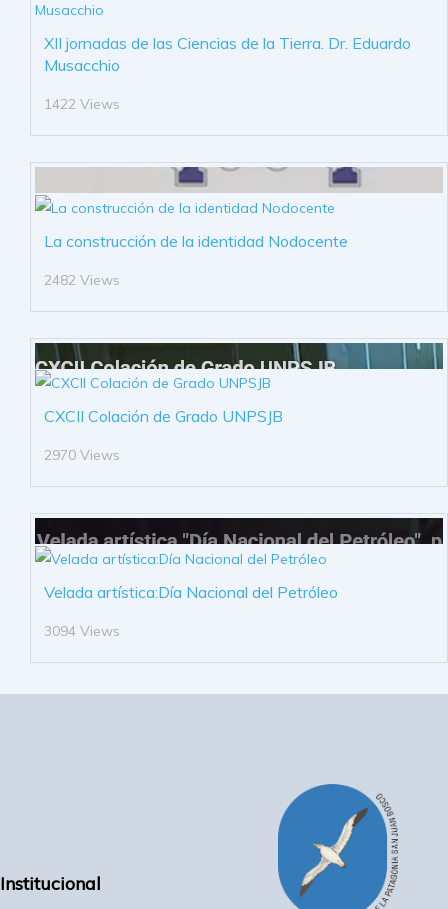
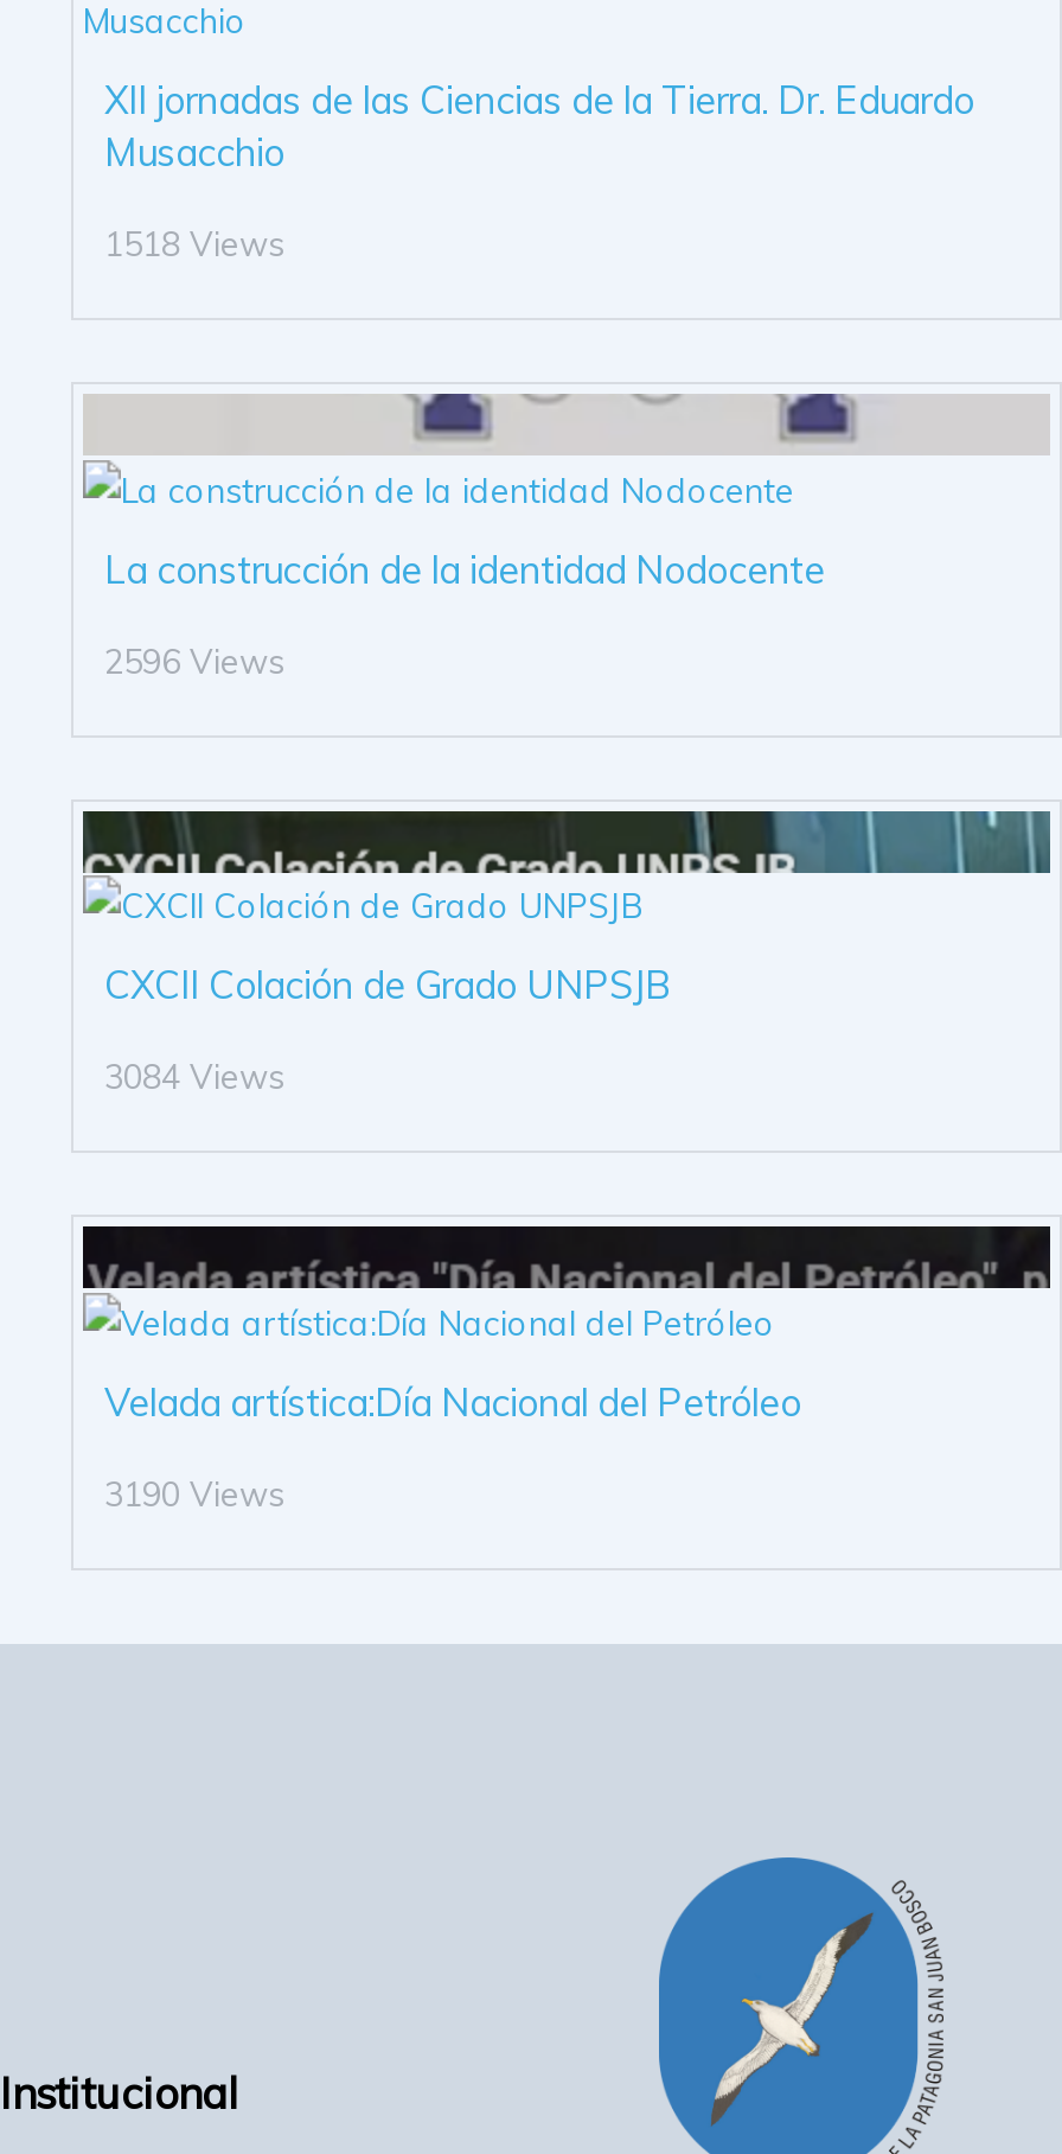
[44,95,120,113] 1422 Views -> [104,224,284,267] 1518 Views
[44,271,120,289] 2482 Views -> [104,641,284,683] 2596 Views
[44,446,120,464] 2970 Views -> [104,1057,284,1100] 3084 Views
[44,622,120,640] 3094 Views -> [104,1473,284,1516] 3190 Views

